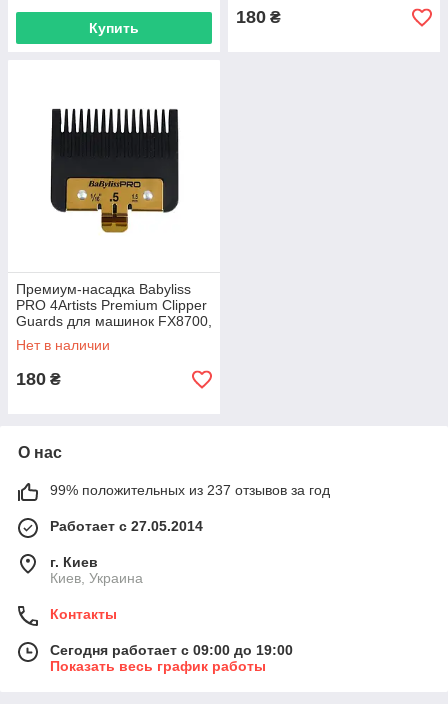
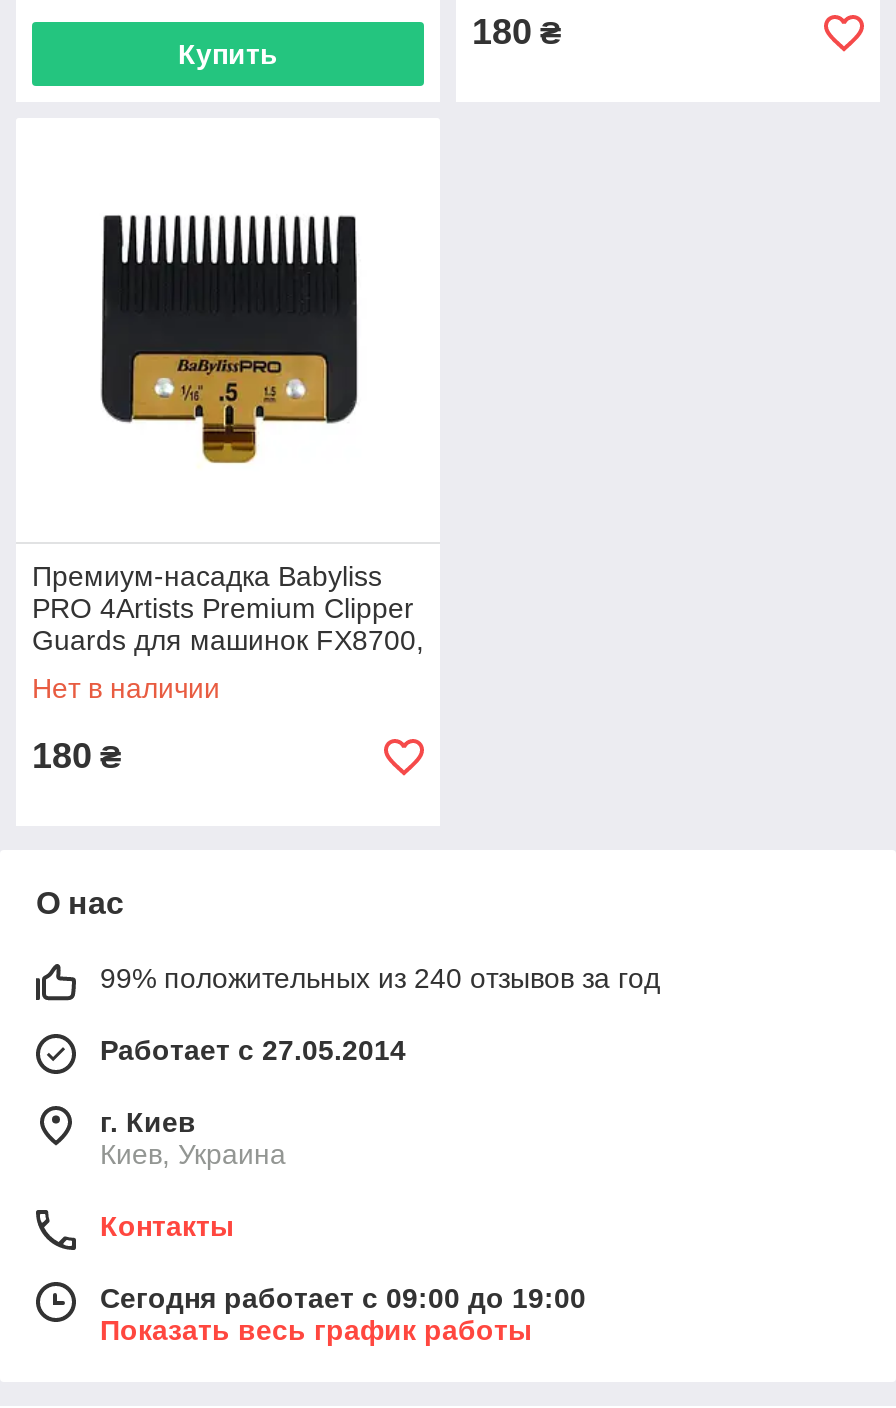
[50,482,330,498] 99% положительных из 237 отзывов за год -> [100,962,660,994] 99% положительных из 240 отзывов за год

